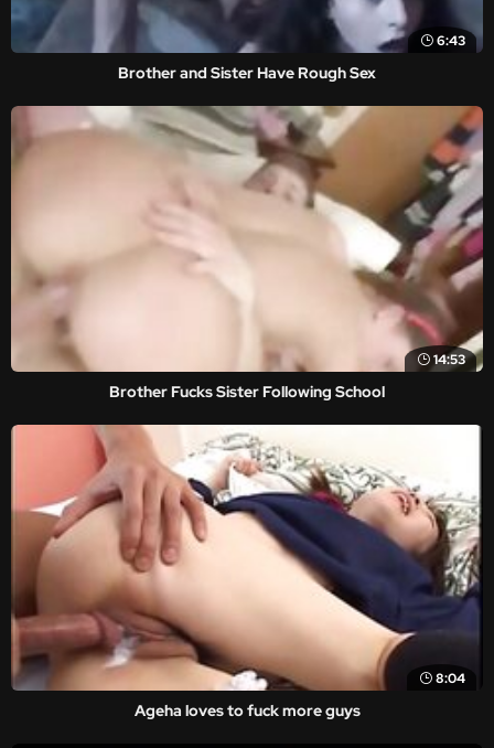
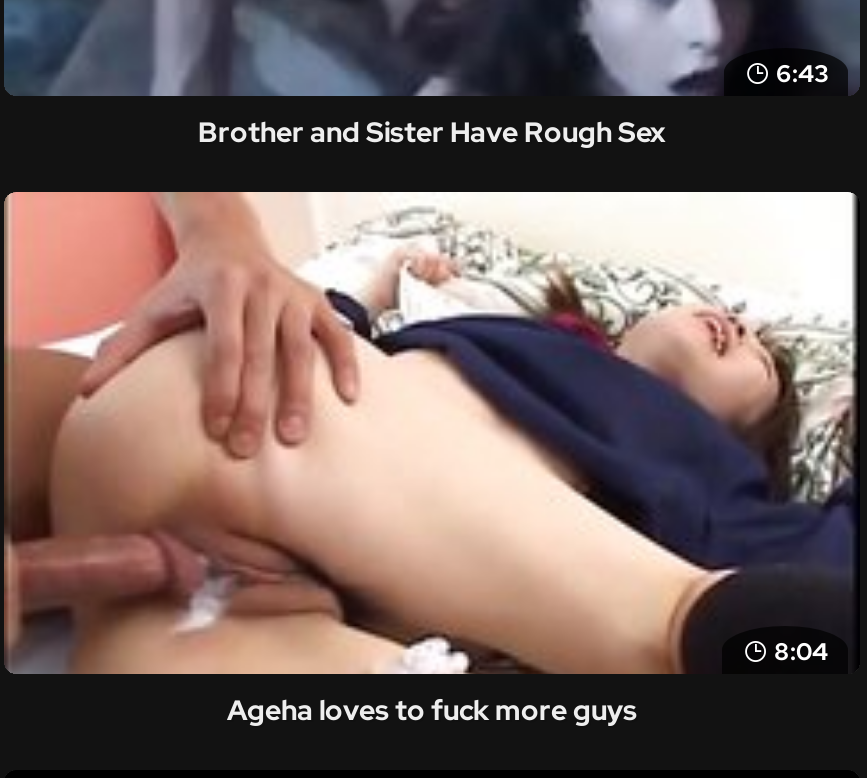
[10,105,484,401] [image] | 14:53 | Brother Fucks Sister Following School -> none

